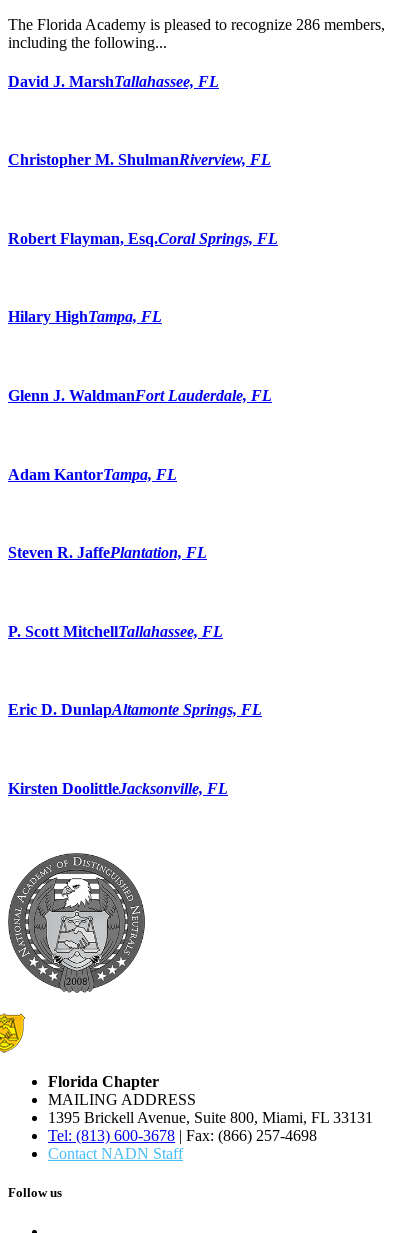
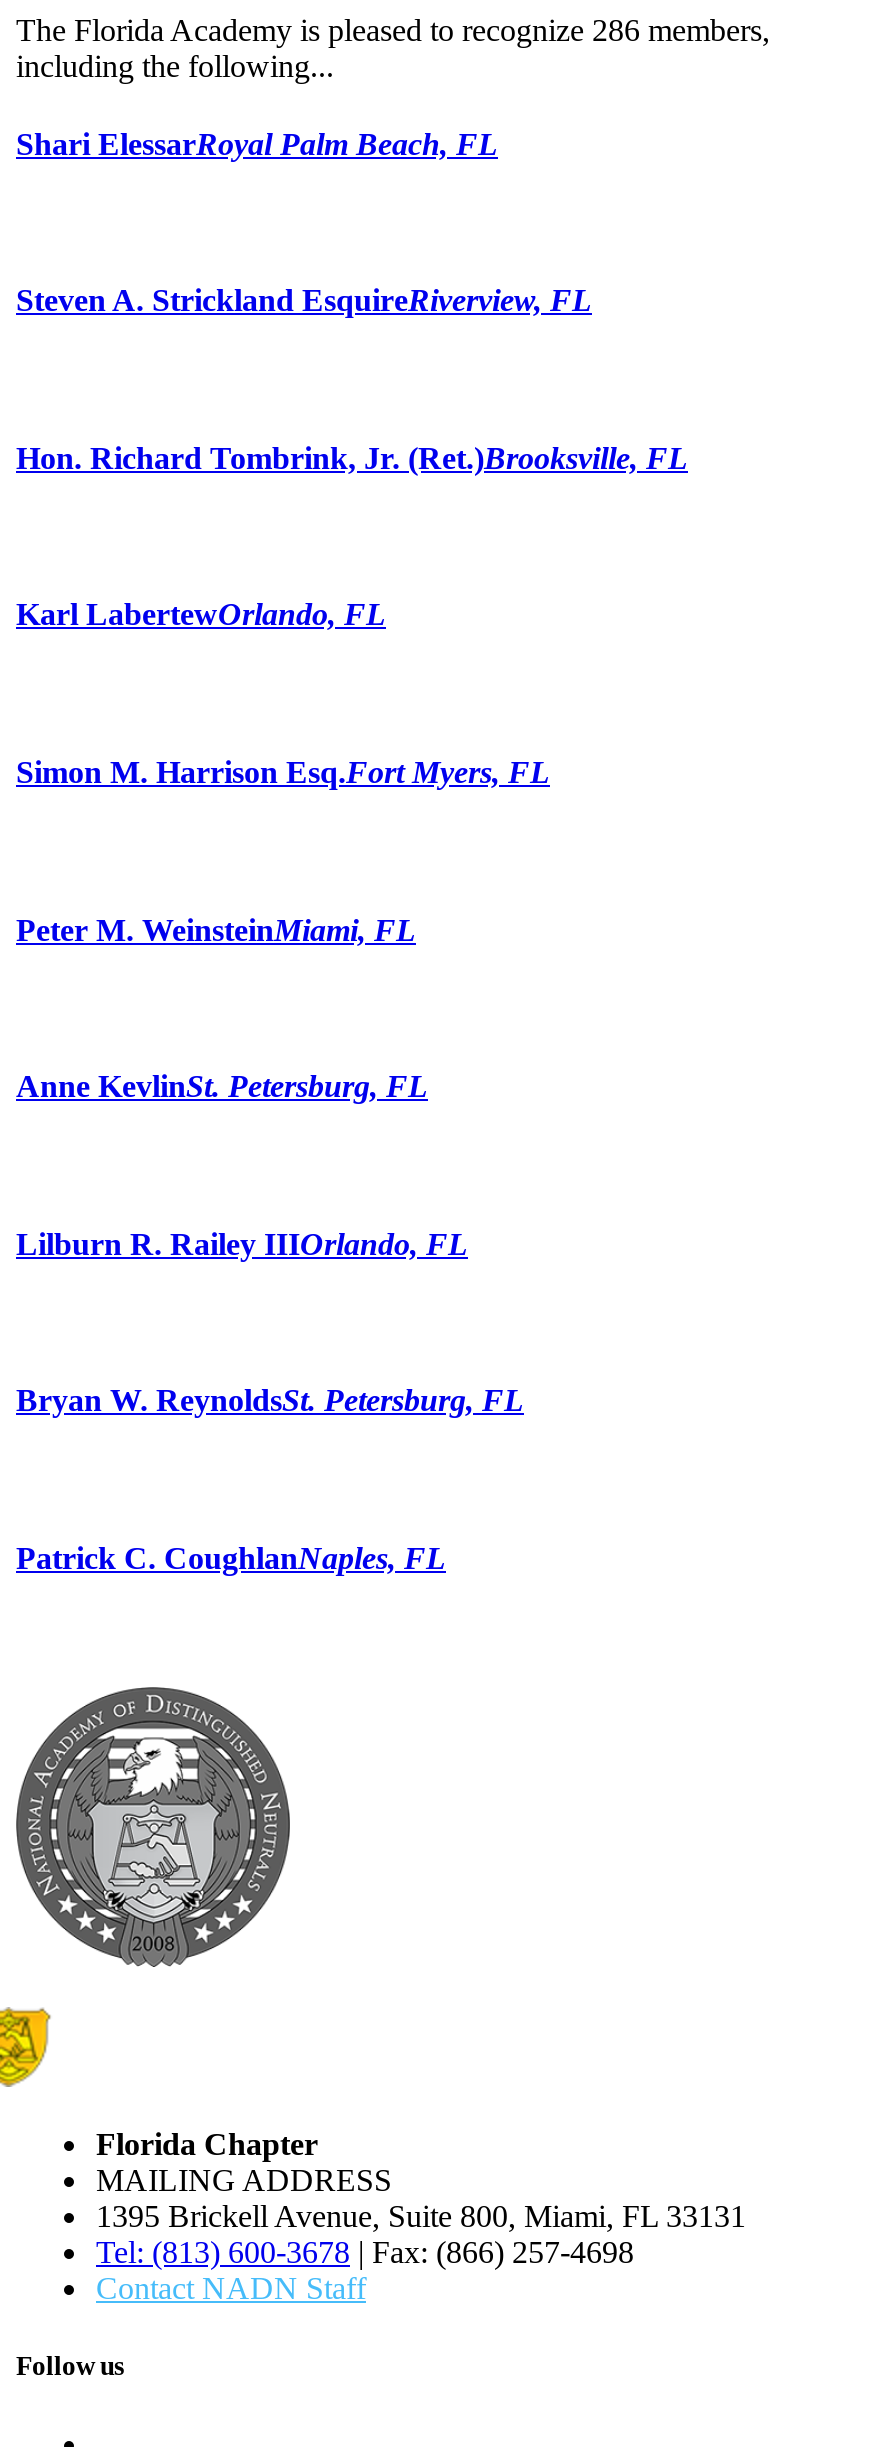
[8,73,219,90] David J. MarshTallahassee, FL -> [16,127,498,161] Shari ElessarRoyal Palm Beach, FL
[8,151,271,168] Christopher M. ShulmanRiverview, FL -> [16,284,592,318] Steven A. Strickland EsquireRiverview, FL
[8,230,278,247] Robert Flayman, Esq.Coral Springs, FL -> [16,441,688,475] Hon. Richard Tombrink, Jr. (Ret.)Brooksville, FL
[8,308,162,325] Hilary HighTampa, FL -> [16,598,386,632] Karl LabertewOrlando, FL
[8,387,272,404] Glenn J. WaldmanFort Lauderdale, FL -> [16,755,550,789] Simon M. Harrison Esq.Fort Myers, FL
[8,465,177,482] Adam KantorTampa, FL -> [16,912,416,946] Peter M. WeinsteinMiami, FL
[8,544,207,561] Steven R. JaffePlantation, FL -> [16,1069,428,1103] Anne KevlinSt. Petersburg, FL
[8,623,223,640] P. Scott MitchellTallahassee, FL -> [16,1226,468,1260] Lilburn R. Railey IIIOrlando, FL
[8,701,262,718] Eric D. DunlapAltamonte Springs, FL -> [16,1383,524,1417] Bryan W. ReynoldsSt. Petersburg, FL
[8,780,228,797] Kirsten DoolittleJacksonville, FL -> [16,1540,446,1574] Patrick C. CoughlanNaples, FL

